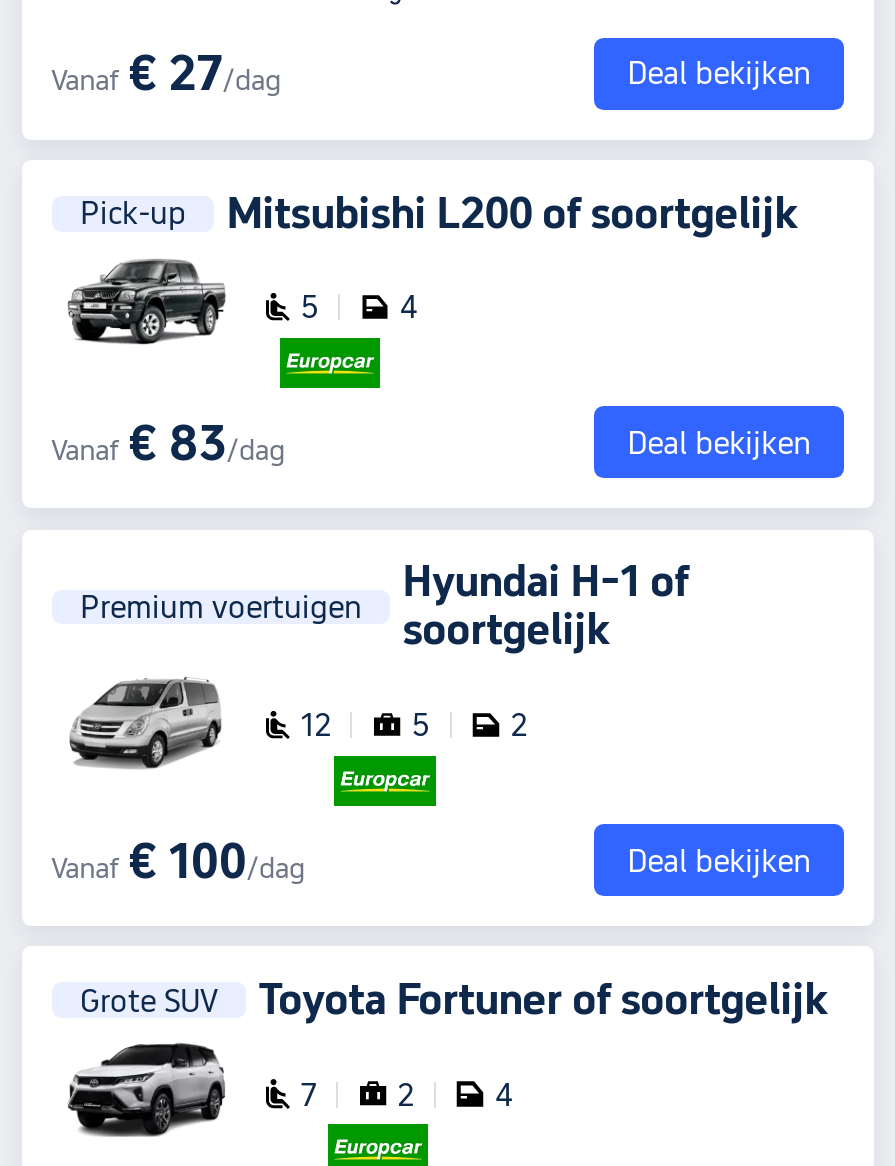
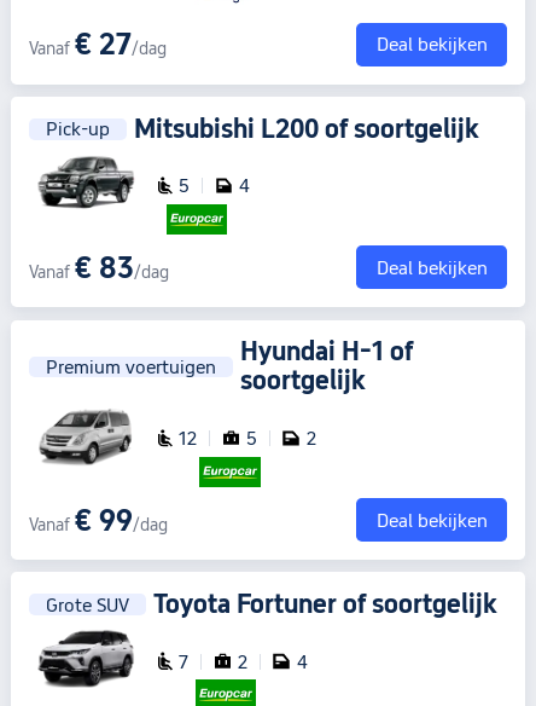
[51,831,305,889] Vanaf € 100/dag -> [29,503,168,538] Vanaf € 99/dag

